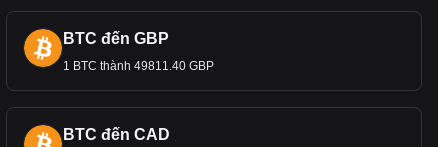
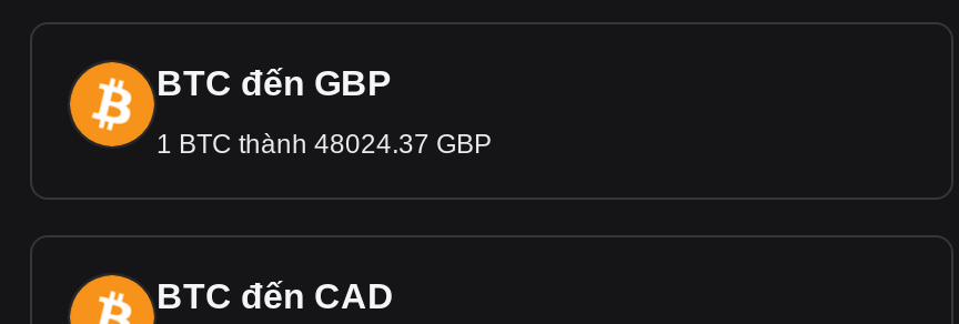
[63,59,214,73] 1 BTC thành 49811.40 GBP -> [157,129,492,160] 1 BTC thành 48024.37 GBP

